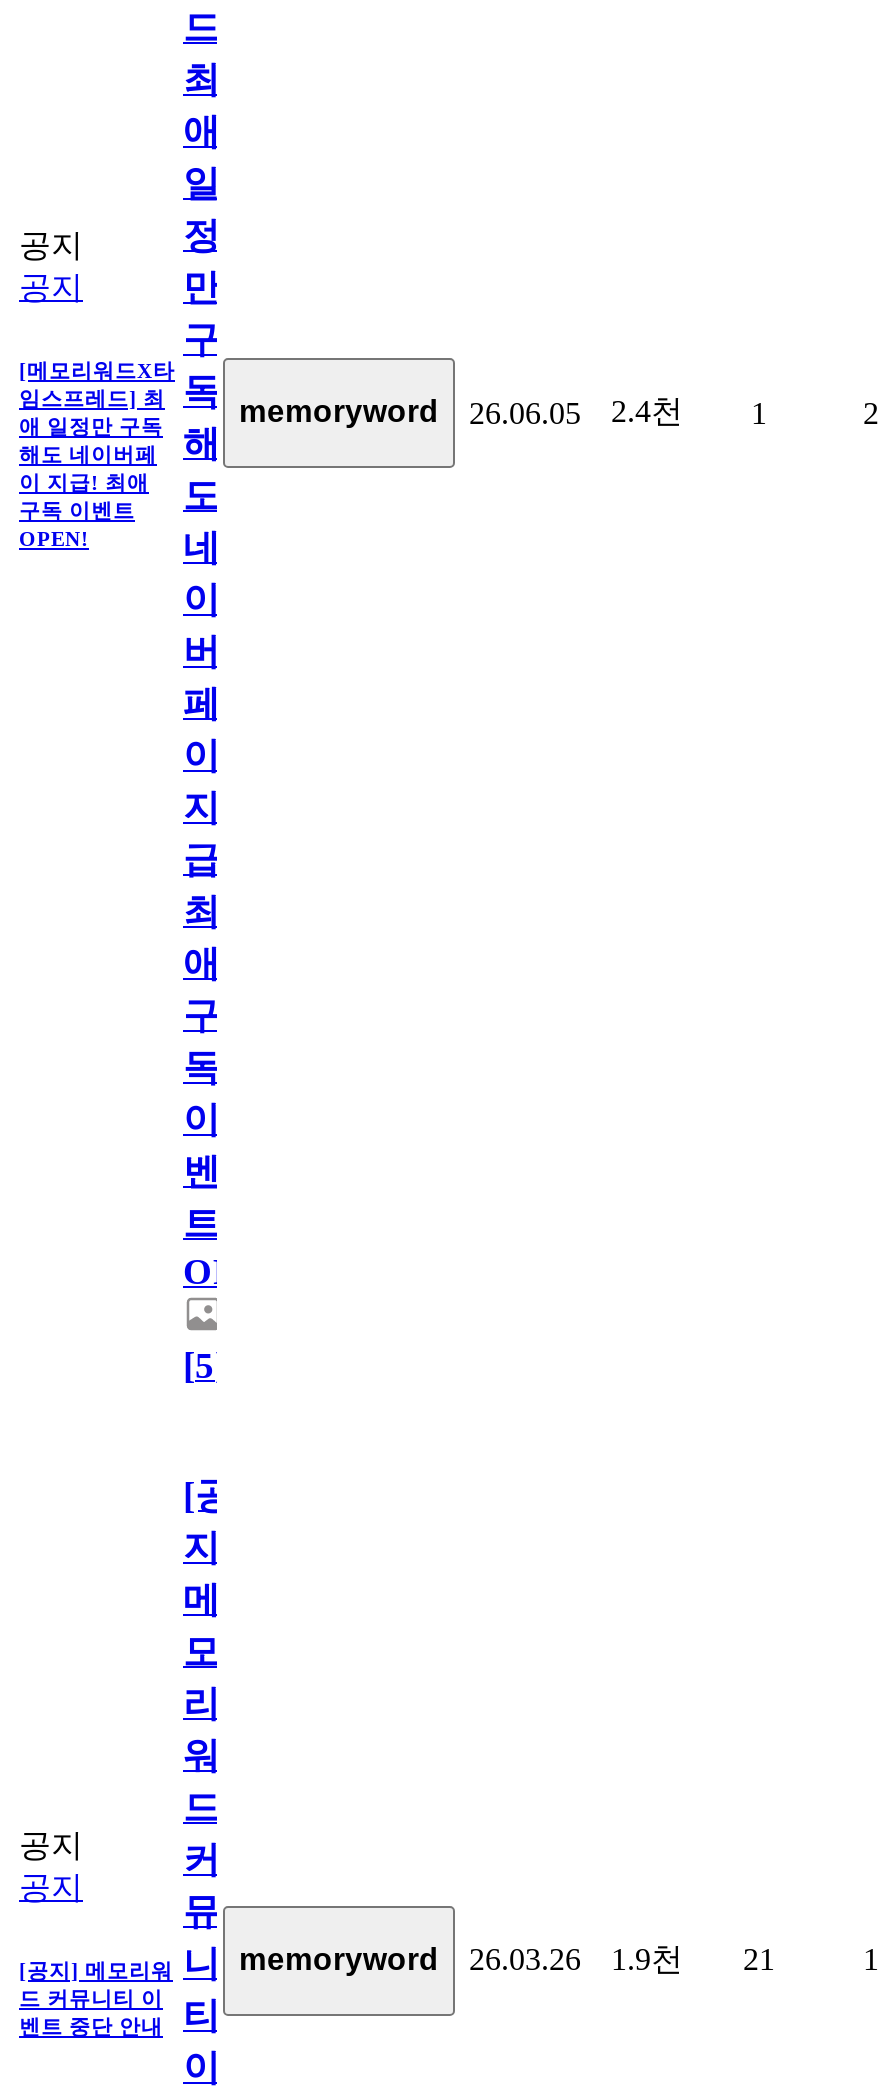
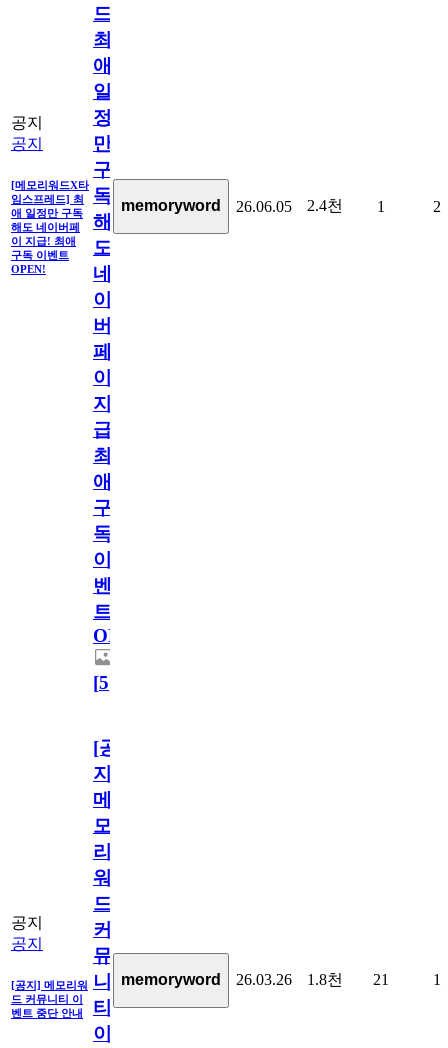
[611,1941,683,1975] 1.9천 -> [307,970,343,987] 1.8천

